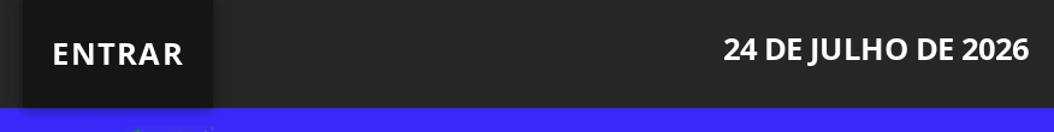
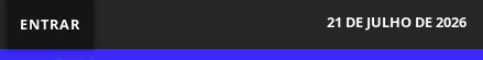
[723,26,1029,70] 24 DE JULHO DE 2026 -> [327,12,466,32] 21 DE JULHO DE 2026

